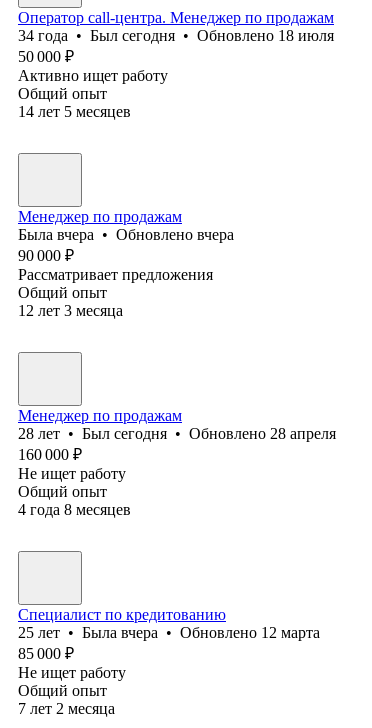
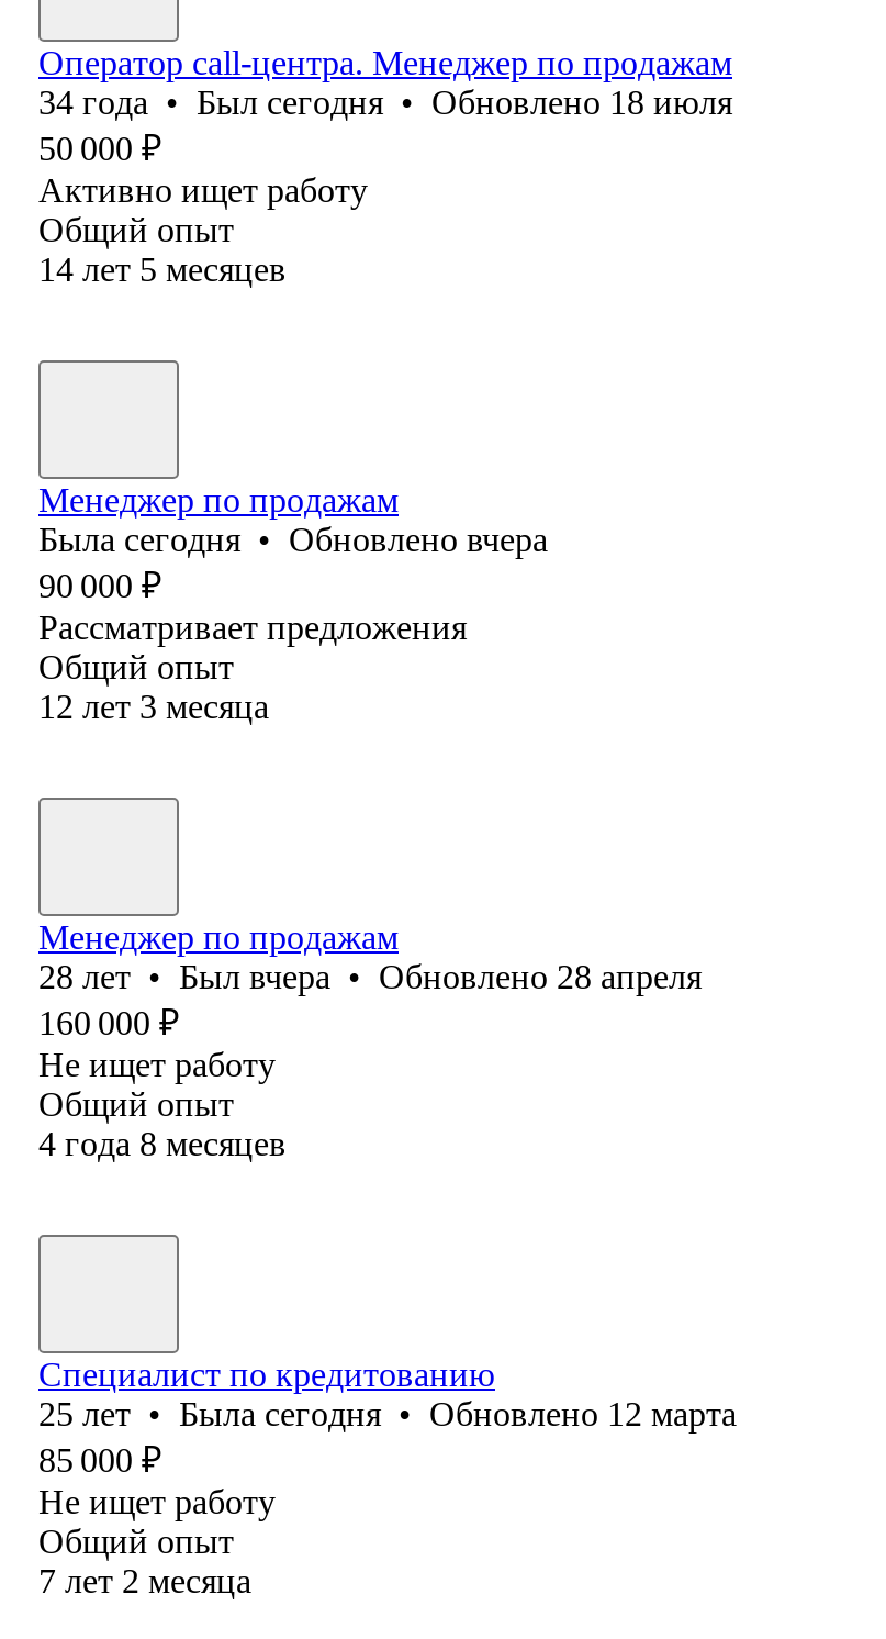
[18,226,234,243] Была вчера • Обновлено вчера -> [38,520,548,558] Была сегодня • Обновлено вчера
[18,425,336,442] 28 лет • Был сегодня • Обновлено 28 апреля -> [38,958,702,995] 28 лет • Был вчера • Обновлено 28 апреля
[18,624,320,641] 25 лет • Была вчера • Обновлено 12 марта -> [38,1395,737,1432] 25 лет • Была сегодня • Обновлено 12 марта

